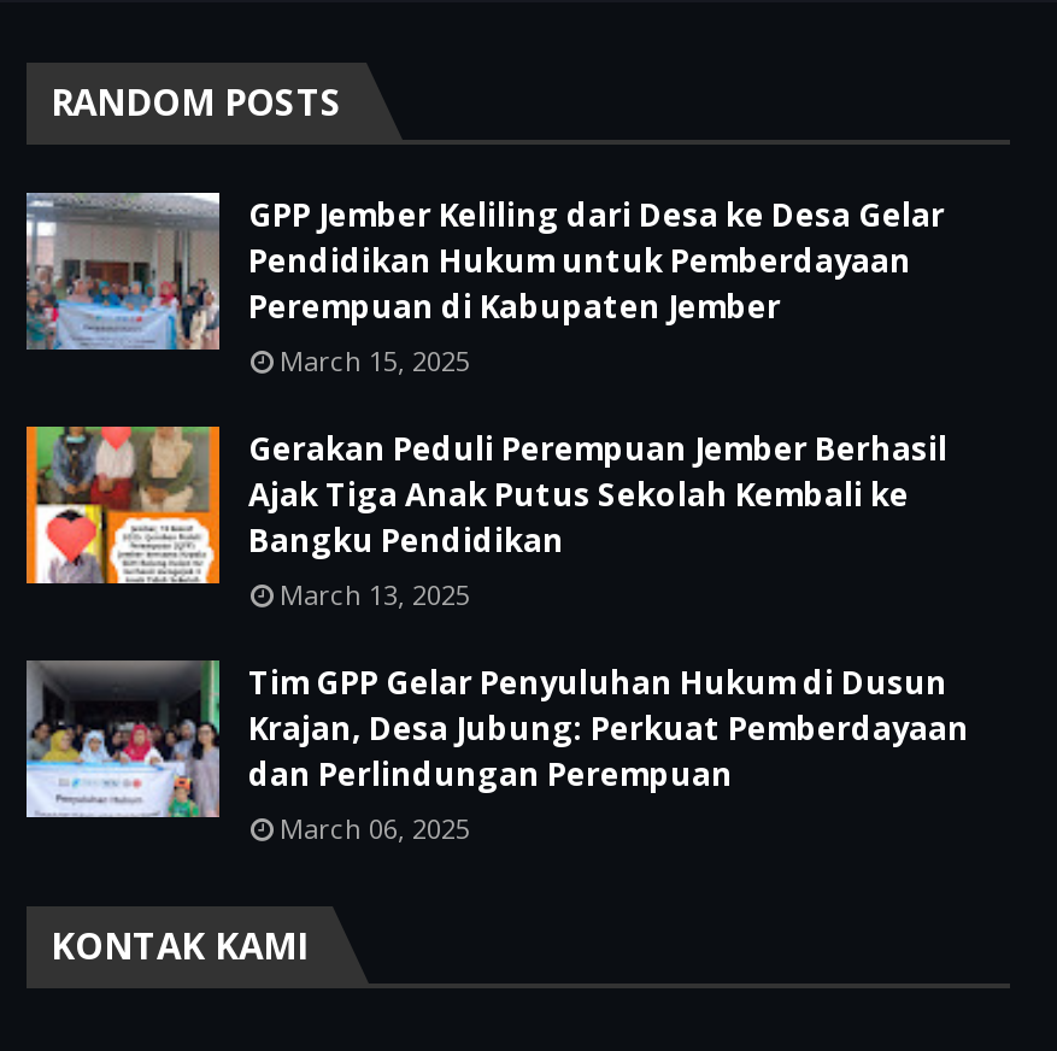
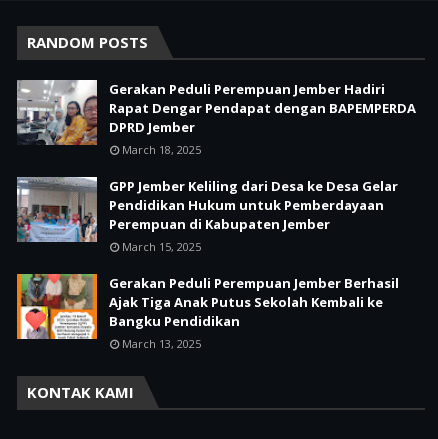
none -> [17,79,416,157] [image] | Gerakan Peduli Perempuan Jember Hadiri | Rapat Dengar Pendapat dengan BAPEMPERDA | DPRD Jember | March 18, 2025
moved [22,188,947,613] -> [15,175,399,351]: [image] | GPP Jember Keliling dari Desa ke Desa Gelar | Pendidikan Hukum untuk Pemberdayaan | ... | Bangku Pendidikan | March 13, 2025
[24,658,969,847] [image] | Tim GPP Gelar Penyuluhan Hukum di Dusun | Krajan, Desa Jubung: Perkuat Pemberdayaan | dan Perlindungan Perempuan | March 06, 2025 -> none

